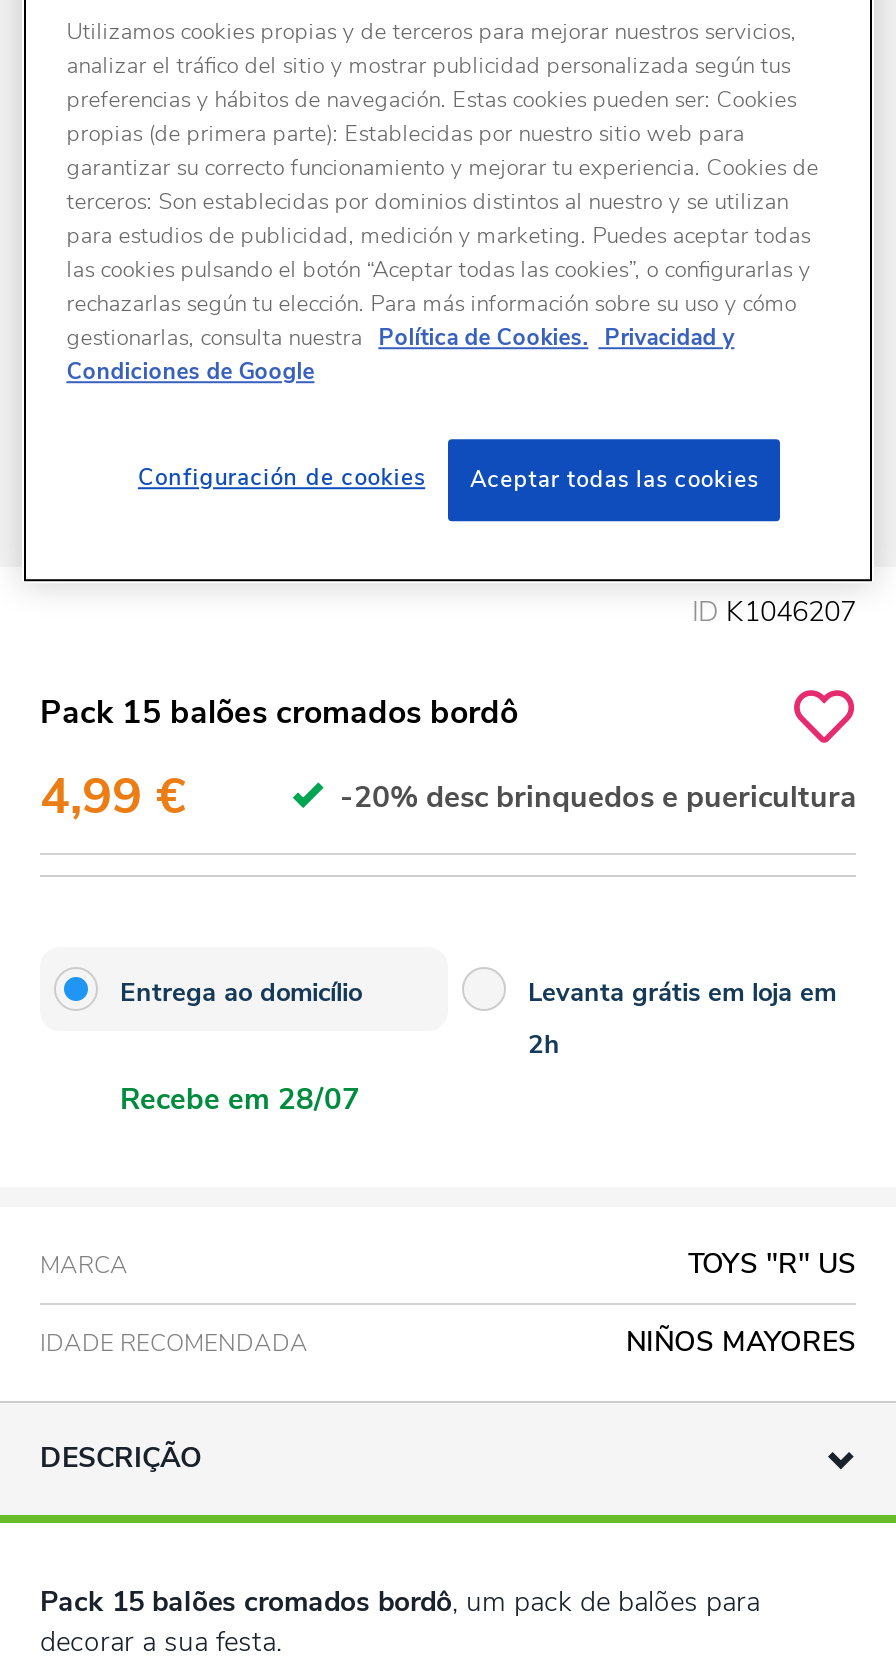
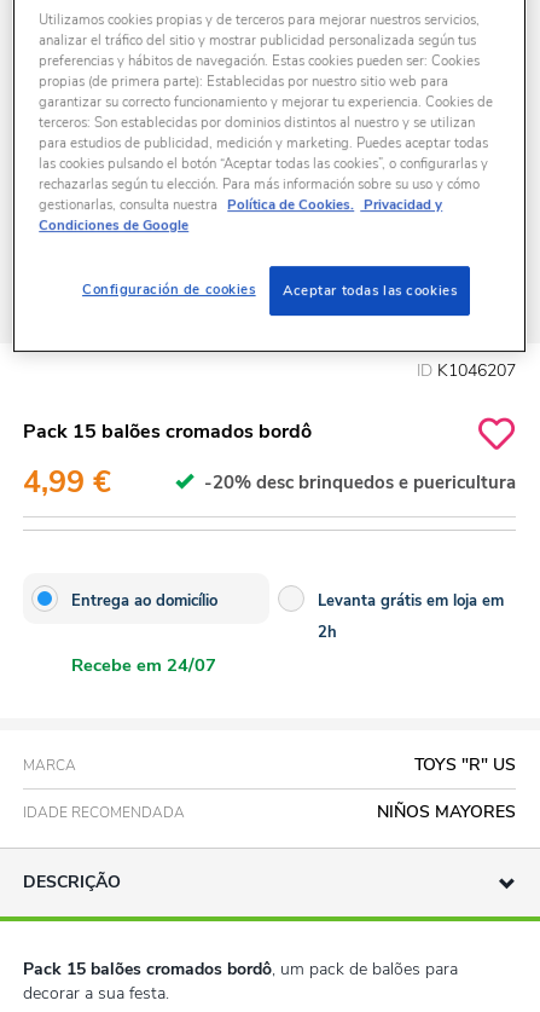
[120,1079,360,1119] Recebe em 28/07 -> [71,653,216,677] Recebe em 24/07

